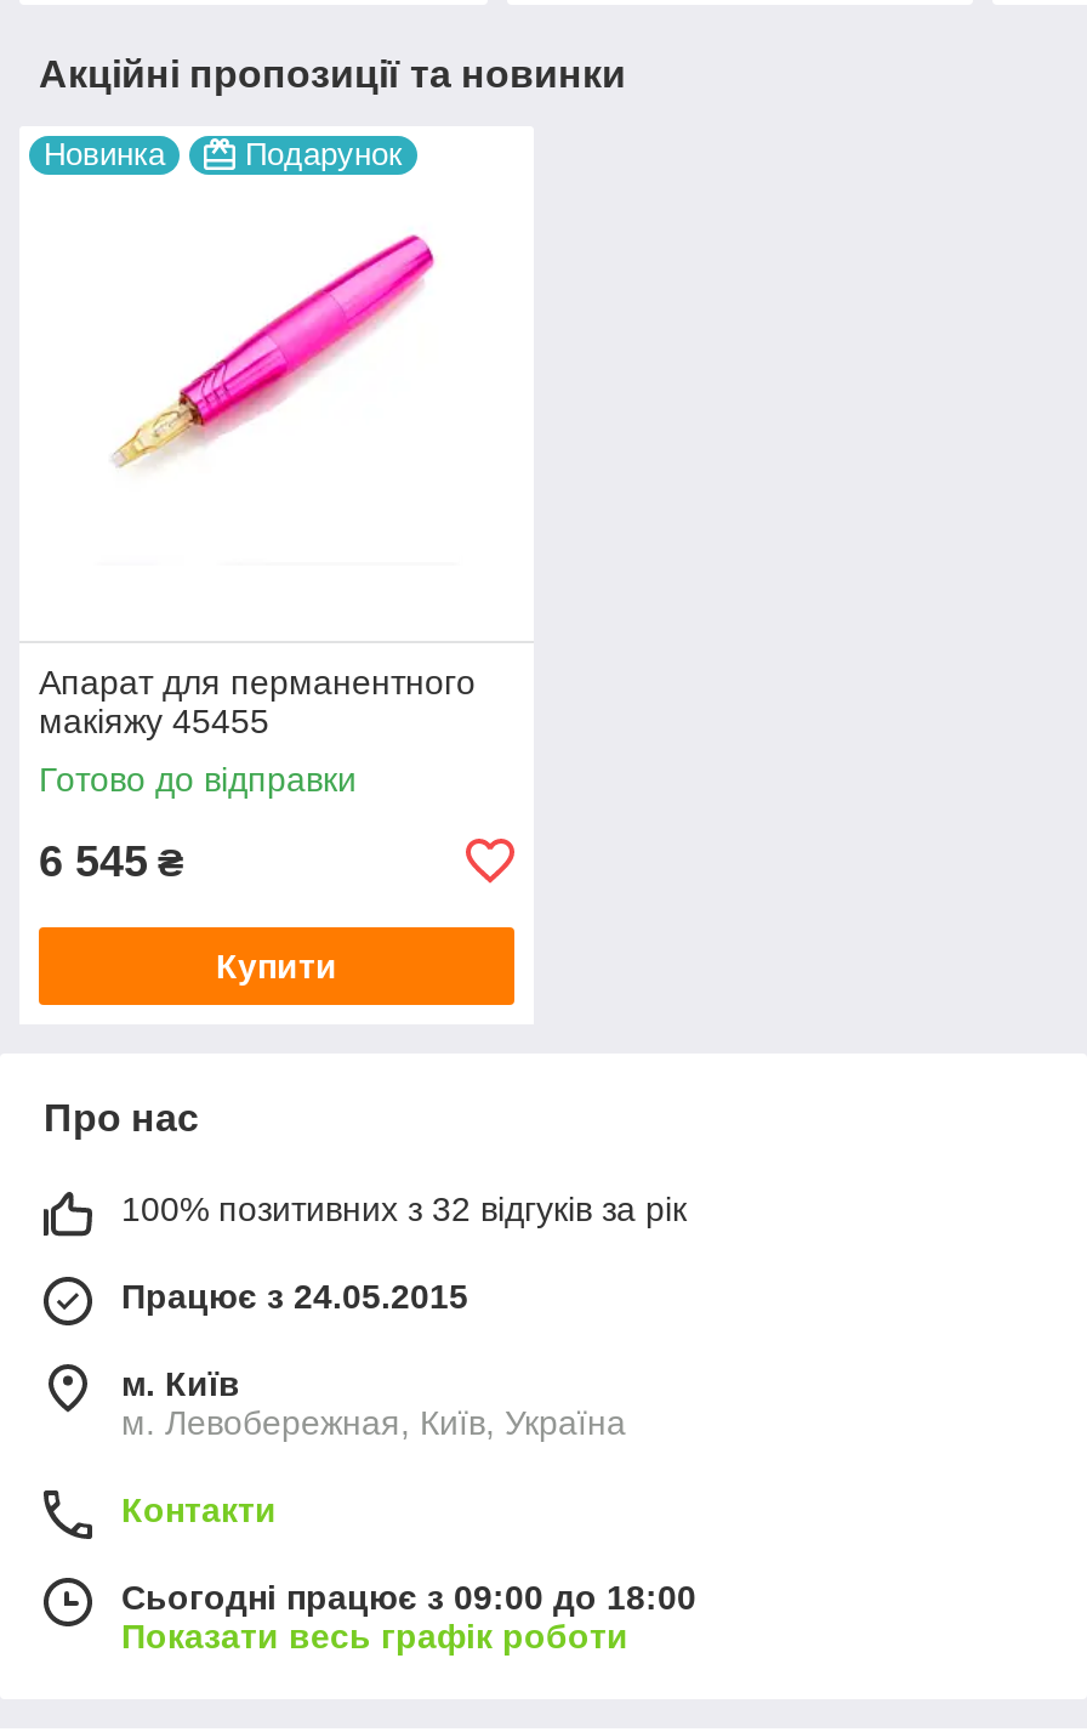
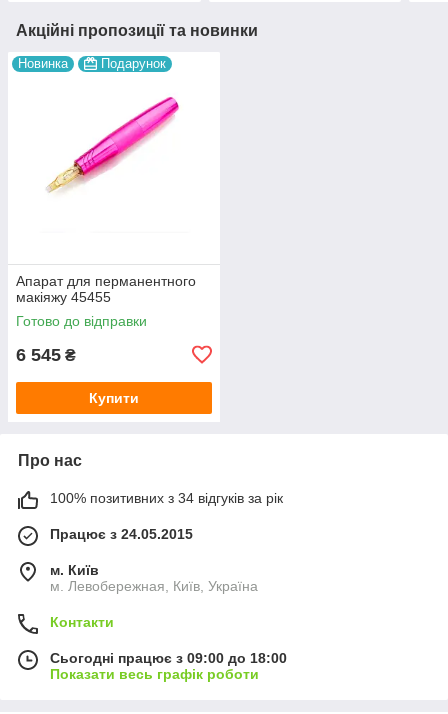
[121,1189,687,1228] 100% позитивних з 32 відгуків за рік -> [50,490,283,506] 100% позитивних з 34 відгуків за рік

